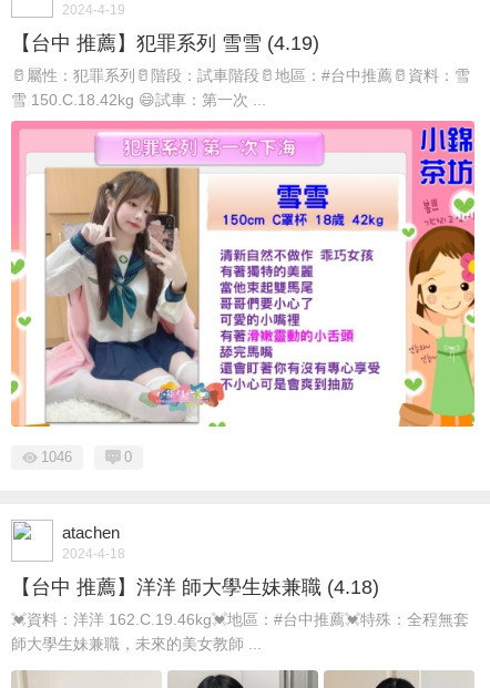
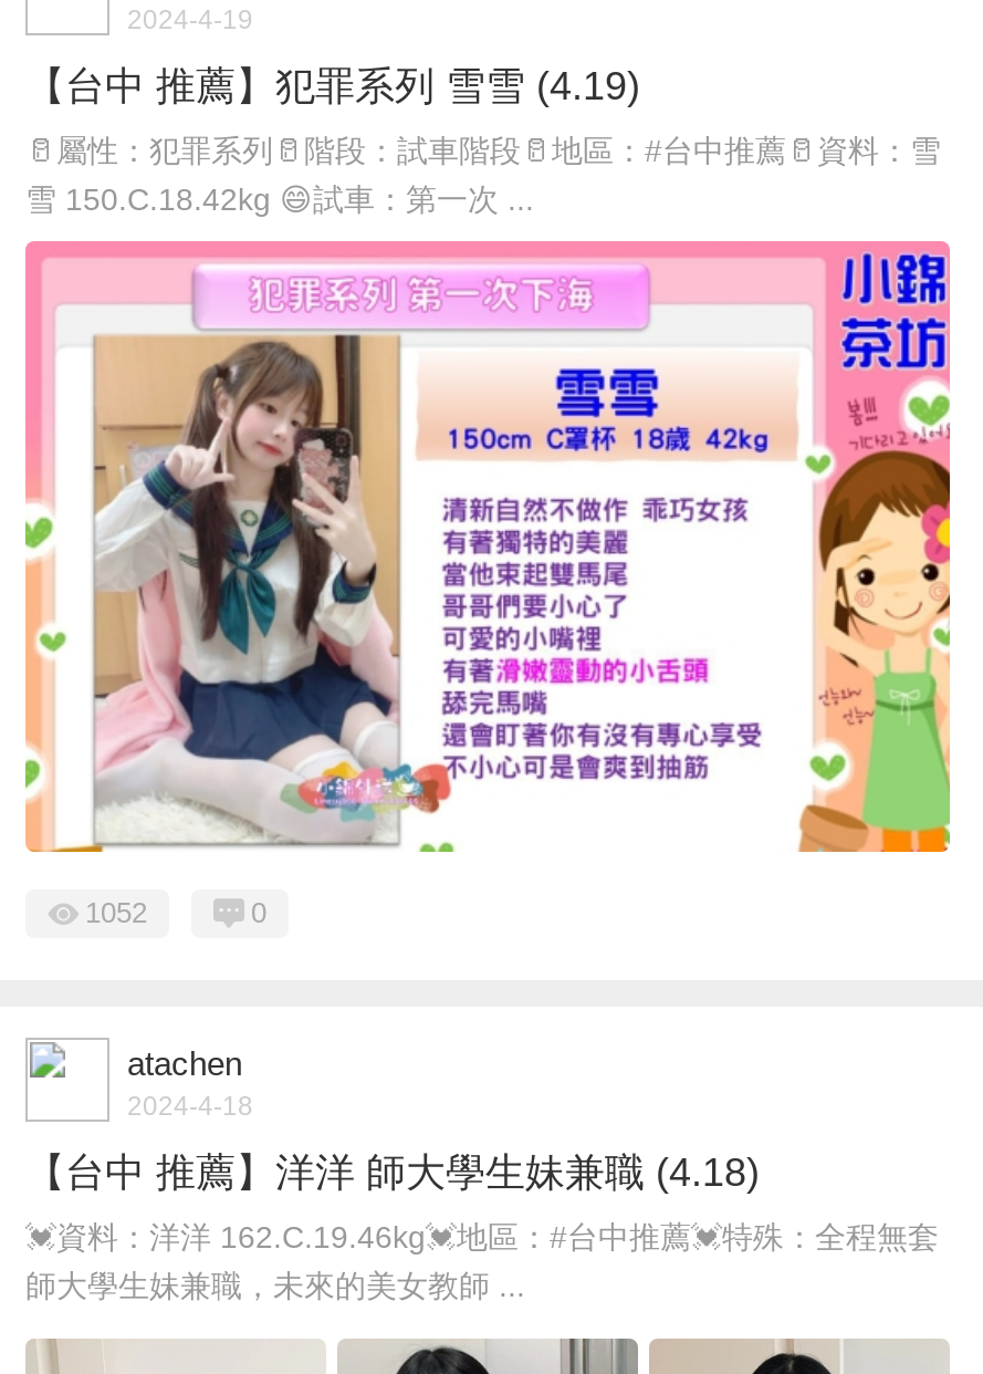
[41,449,72,466] 1046 -> [85,897,147,930] 1052

